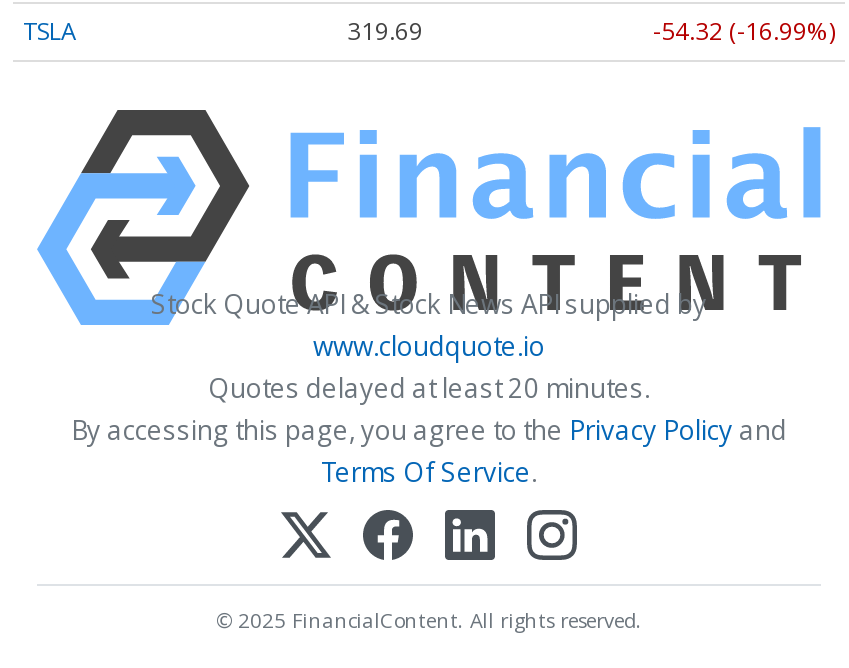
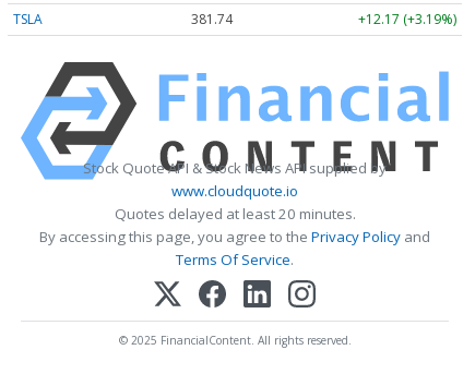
[347,14,423,48] 319.69 -> [191,10,233,28] 381.74
[653,14,835,48] -54.32 (-16.99%) -> [358,10,456,28] +12.17 (+3.19%)

